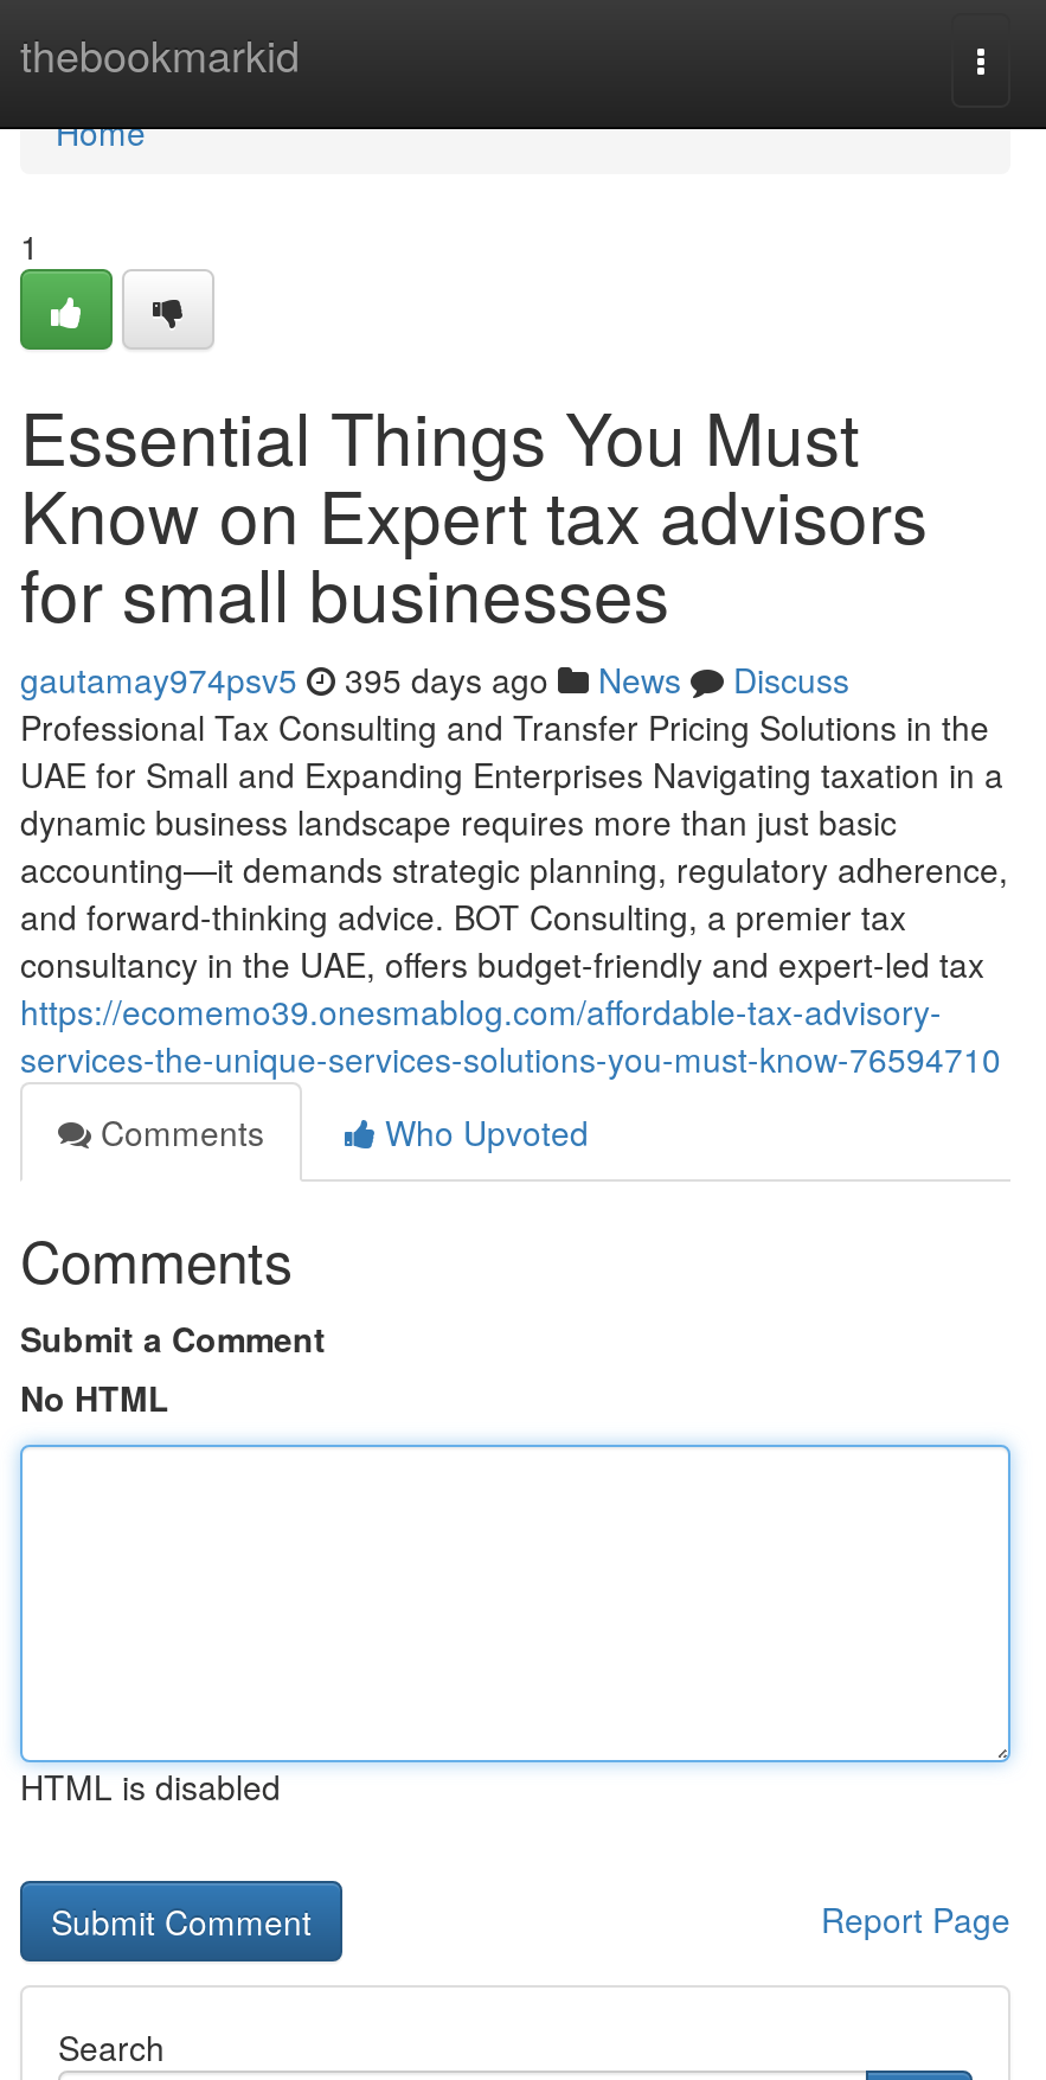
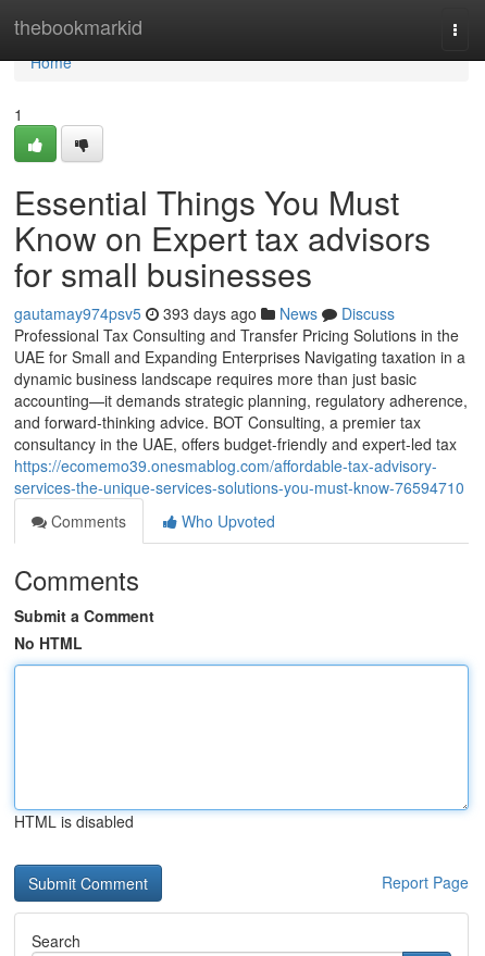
[20,655,849,703] gautamay974psv5 395 days ago News Discuss -> [14,302,395,324] gautamay974psv5 393 days ago News Discuss

